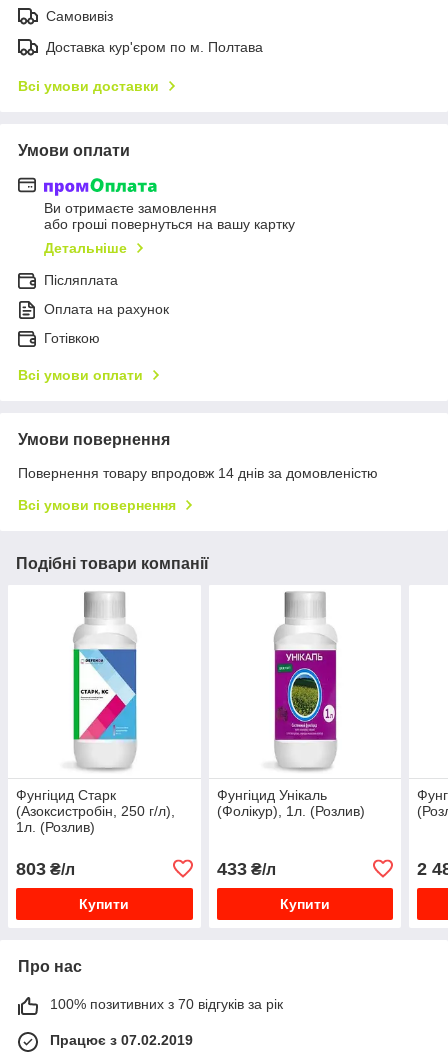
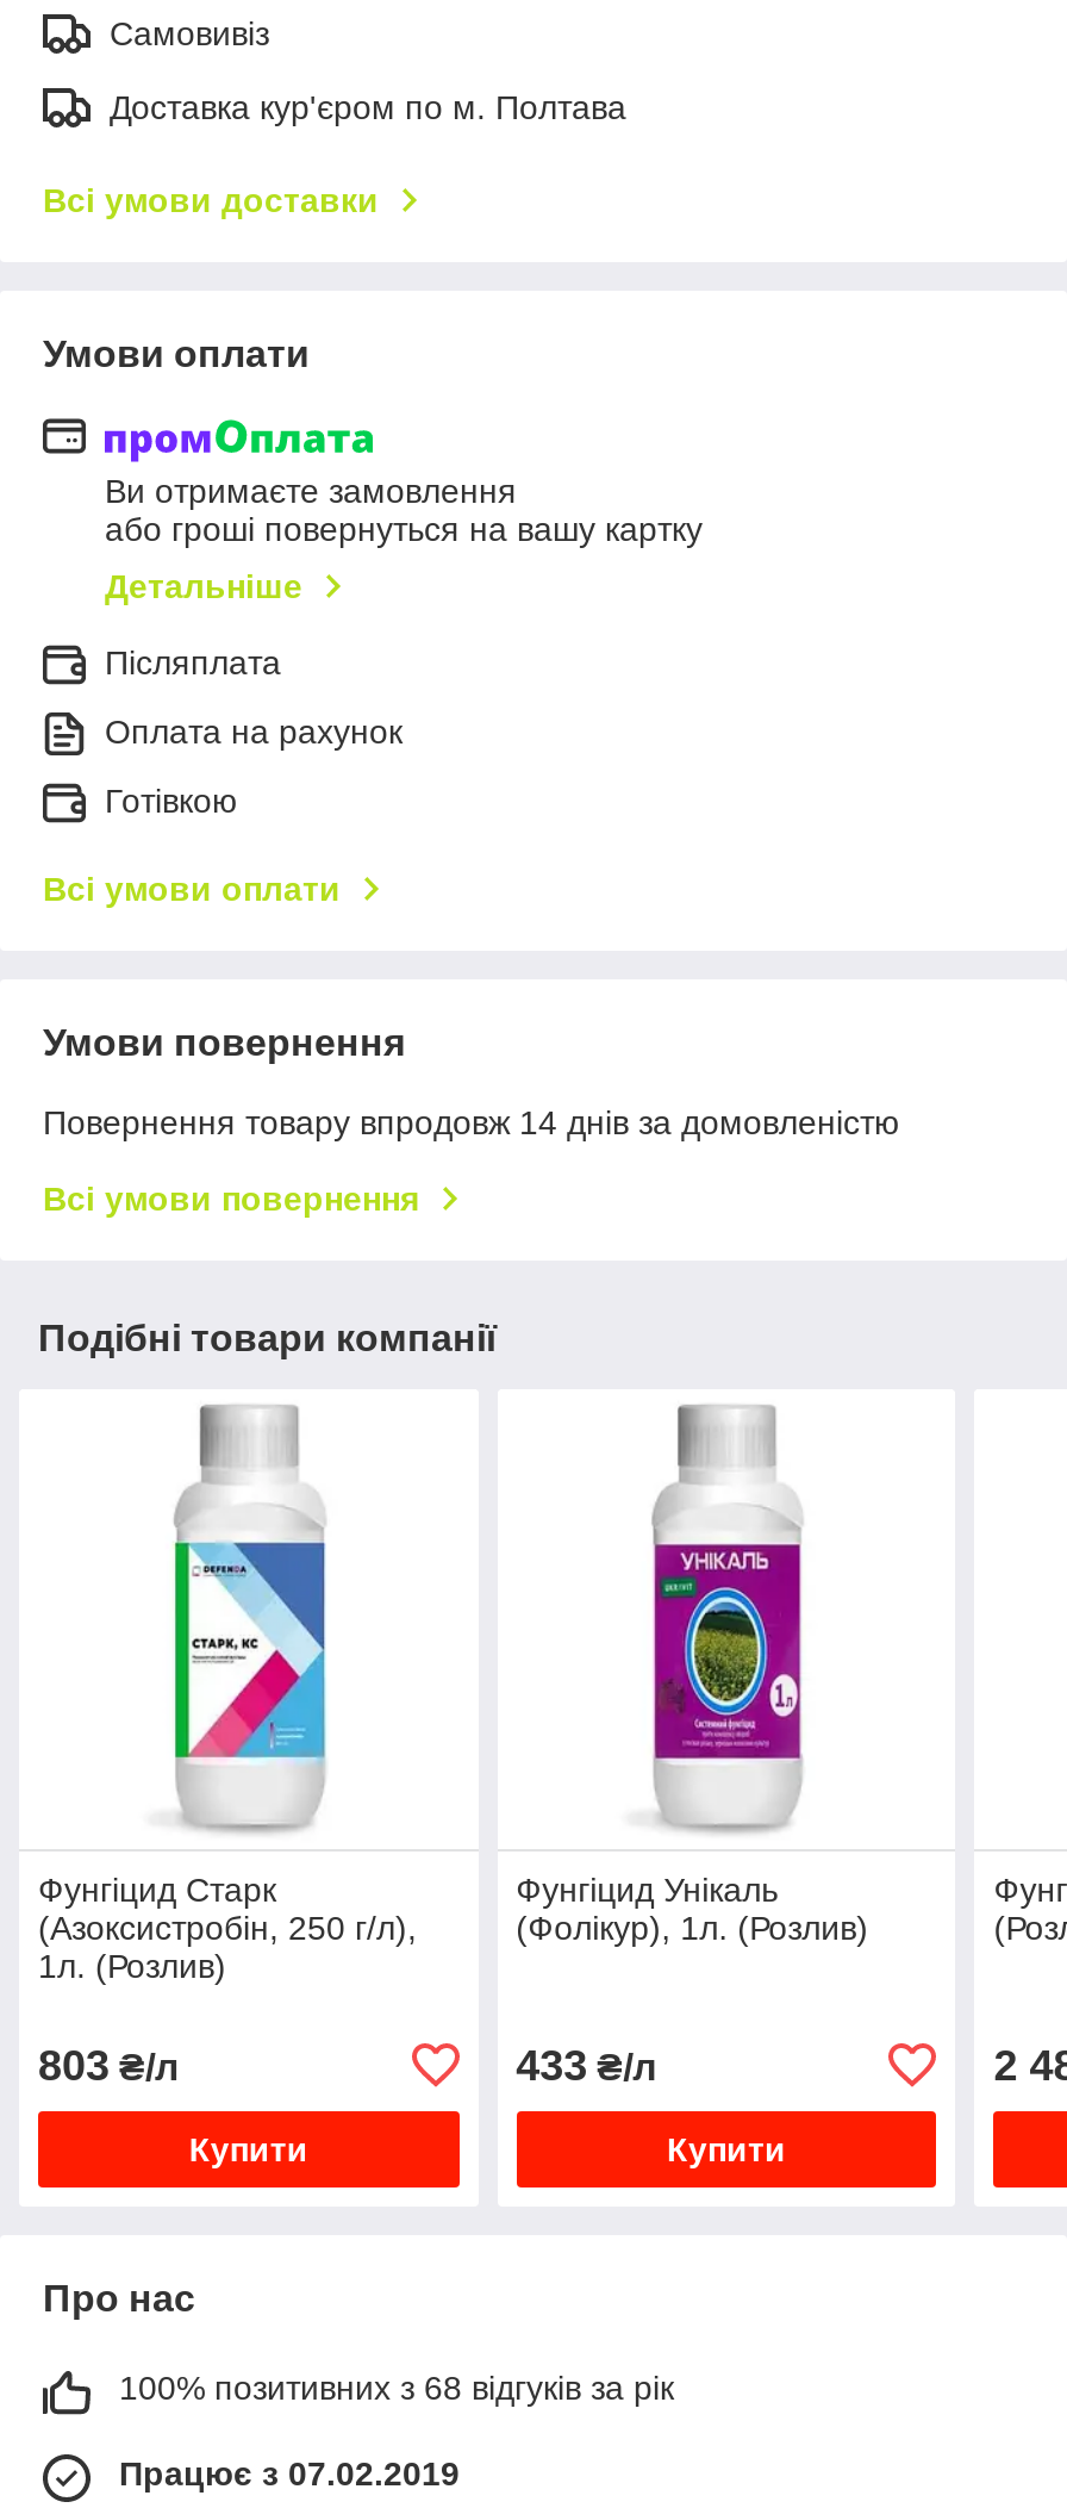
[50,996,283,1012] 100% позитивних з 70 відгуків за рік -> [119,2368,674,2406] 100% позитивних з 68 відгуків за рік

